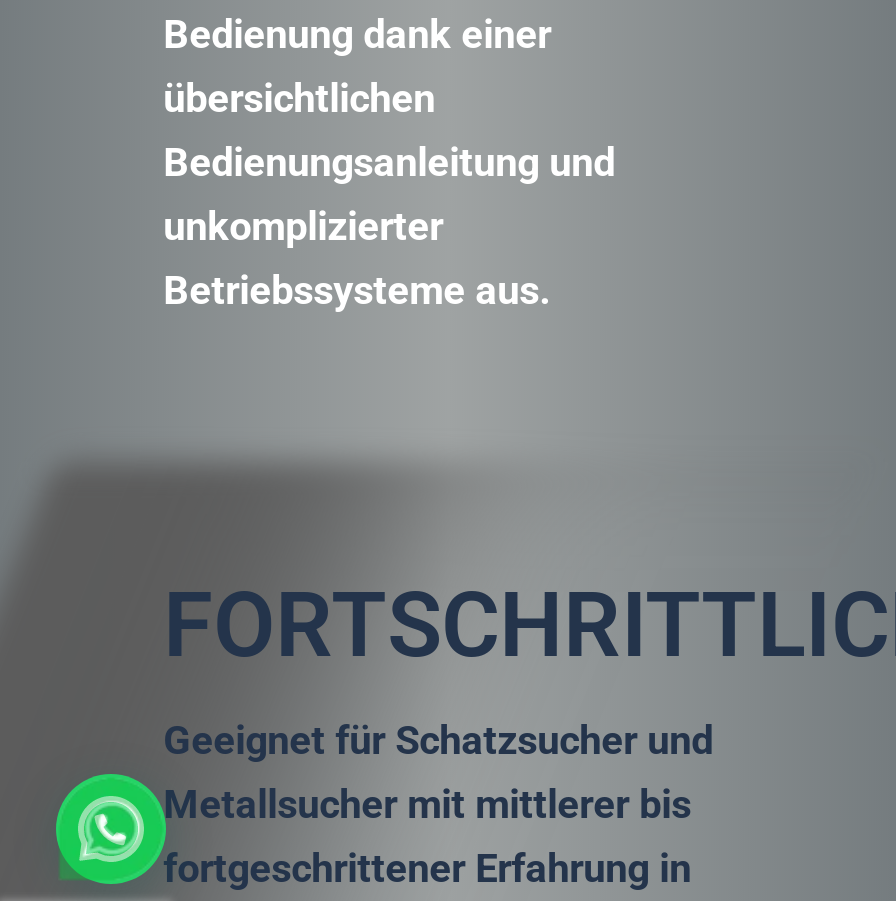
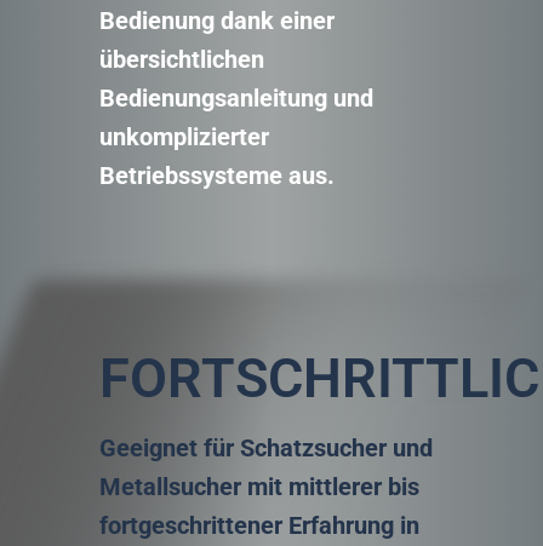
[54,773,168,885] [image] -> none

